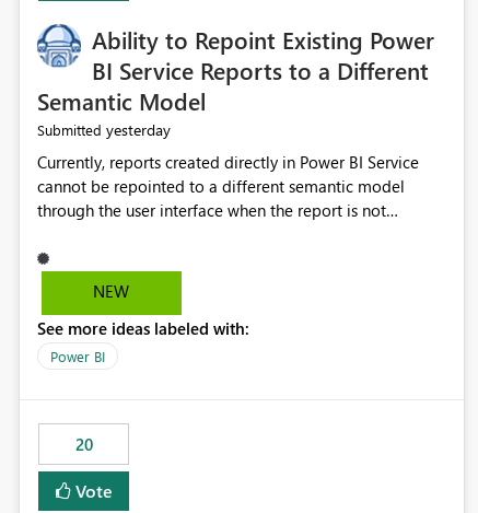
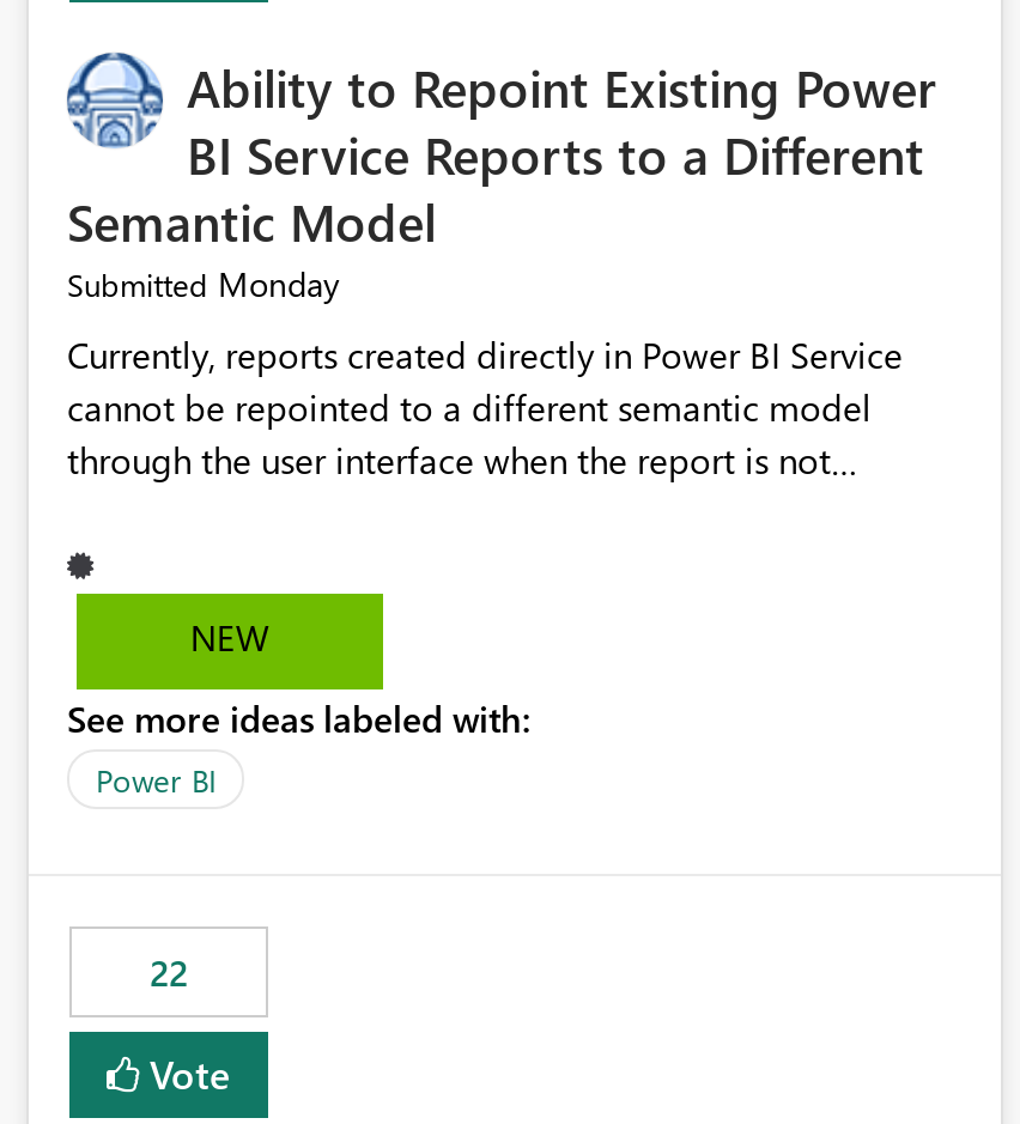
[37,120,171,140] Submitted yesterday -> [67,262,340,307] Submitted Monday
[75,434,92,455] 20 -> [150,949,188,997] 22

